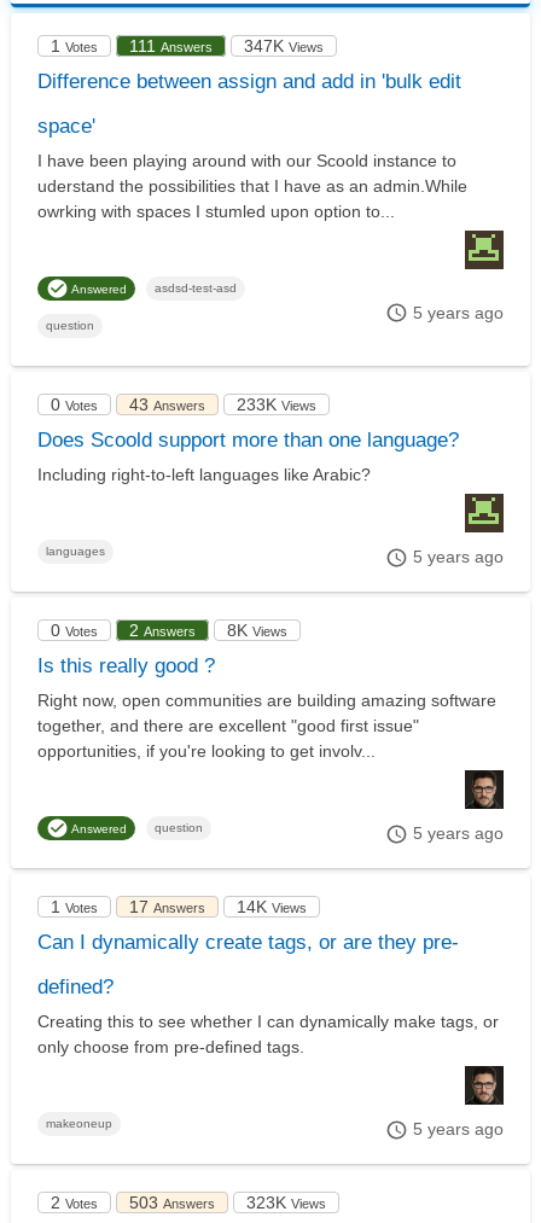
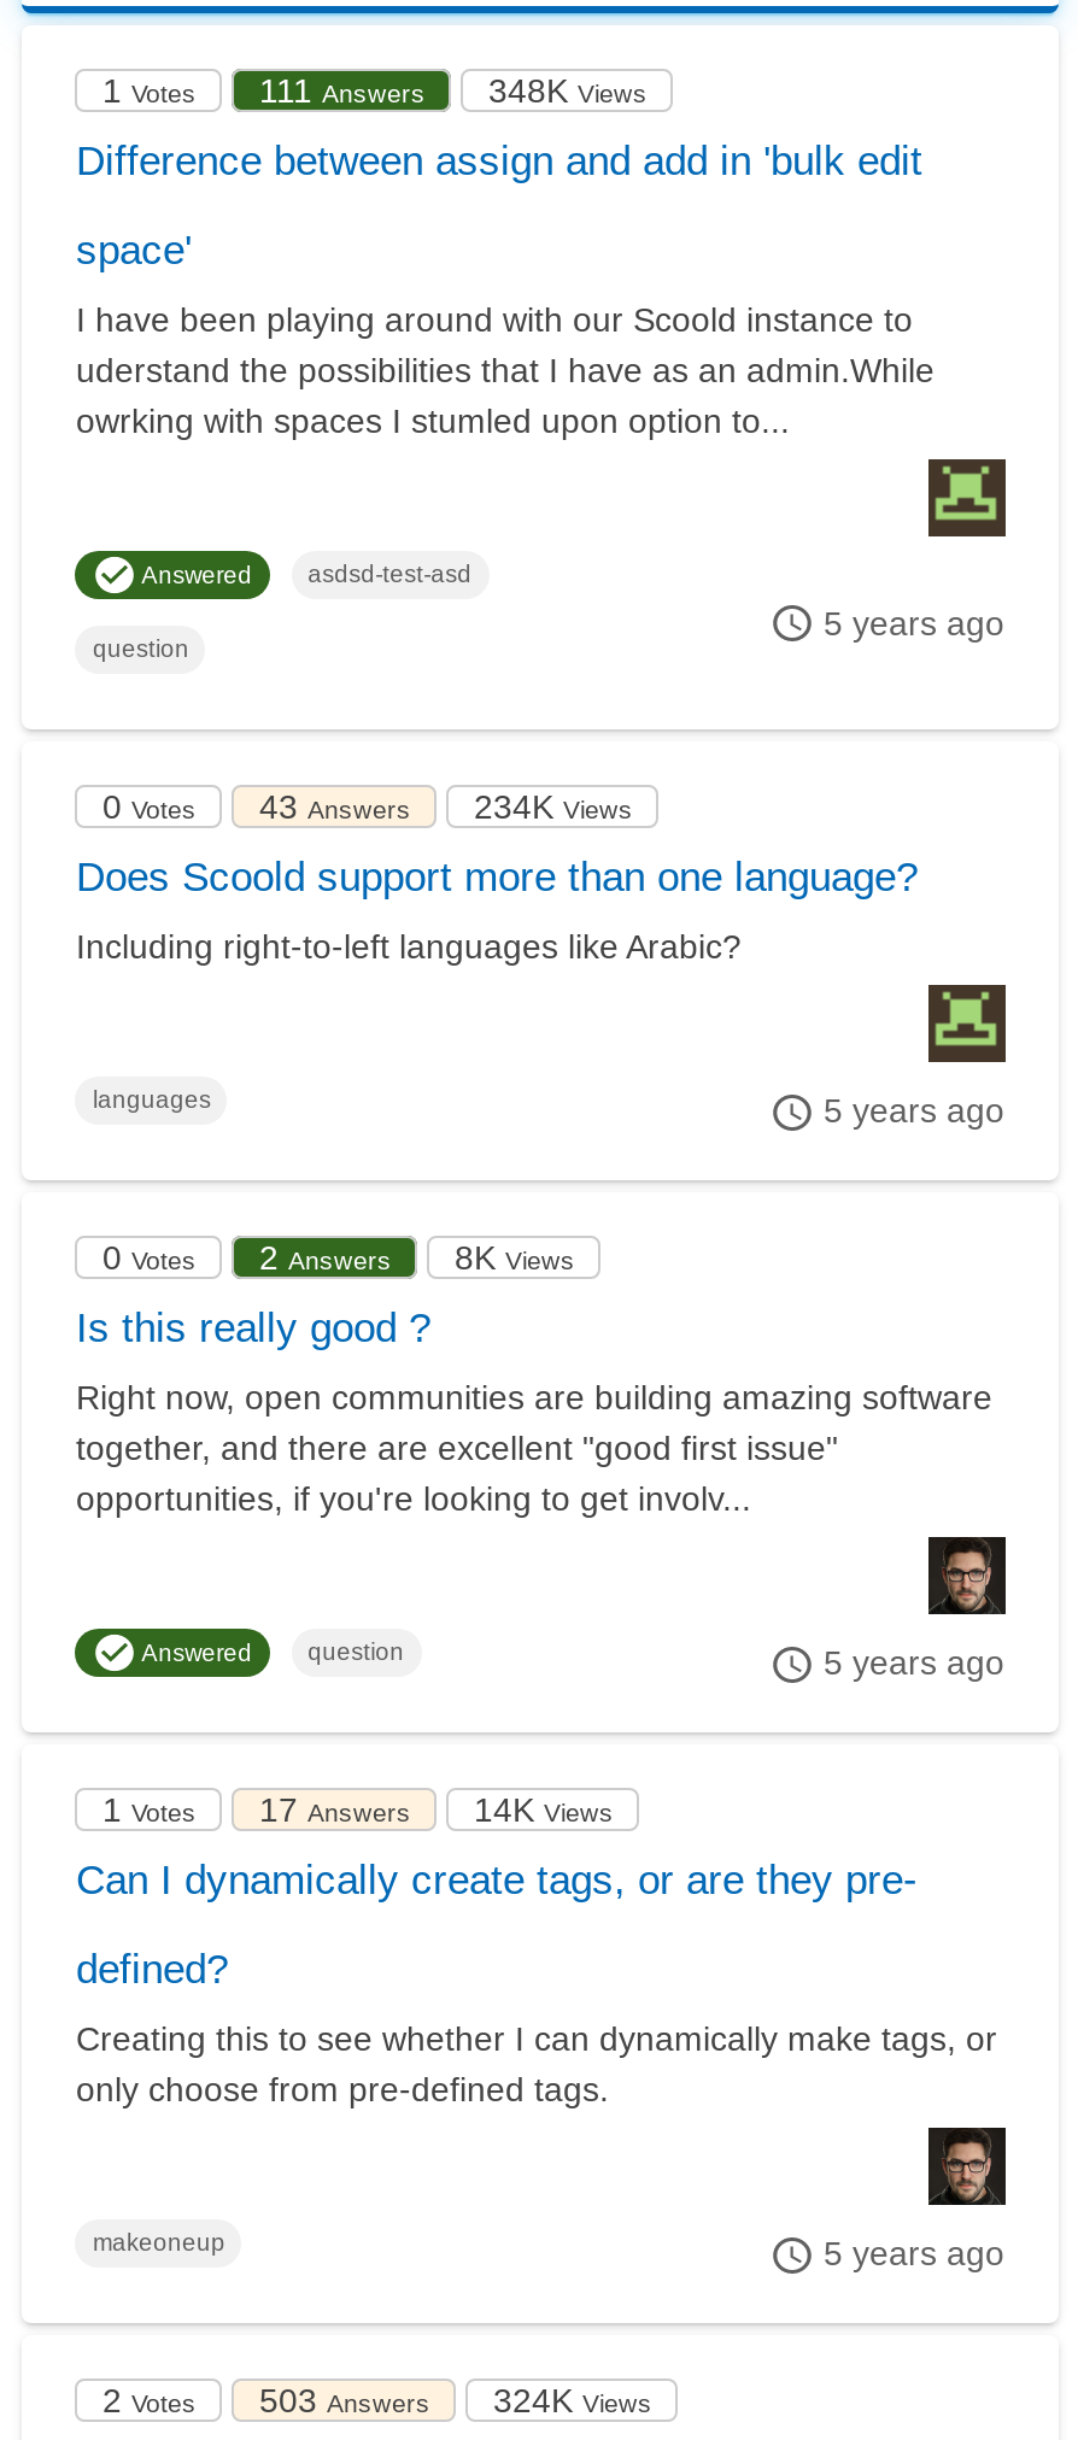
[51,36,324,55] 1 Votes 111Answers 347K Views -> [102,70,648,108] 1 Votes 111Answers 348K Views
[237,394,317,414] 233K Views -> [474,786,633,825] 234K Views
[51,1192,327,1212] 2 Votes 503 Answers 323K Views -> [102,2380,652,2418] 2 Votes 503 Answers 324K Views

